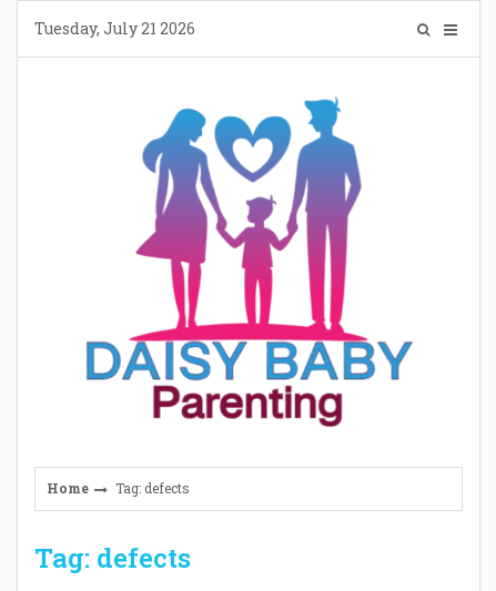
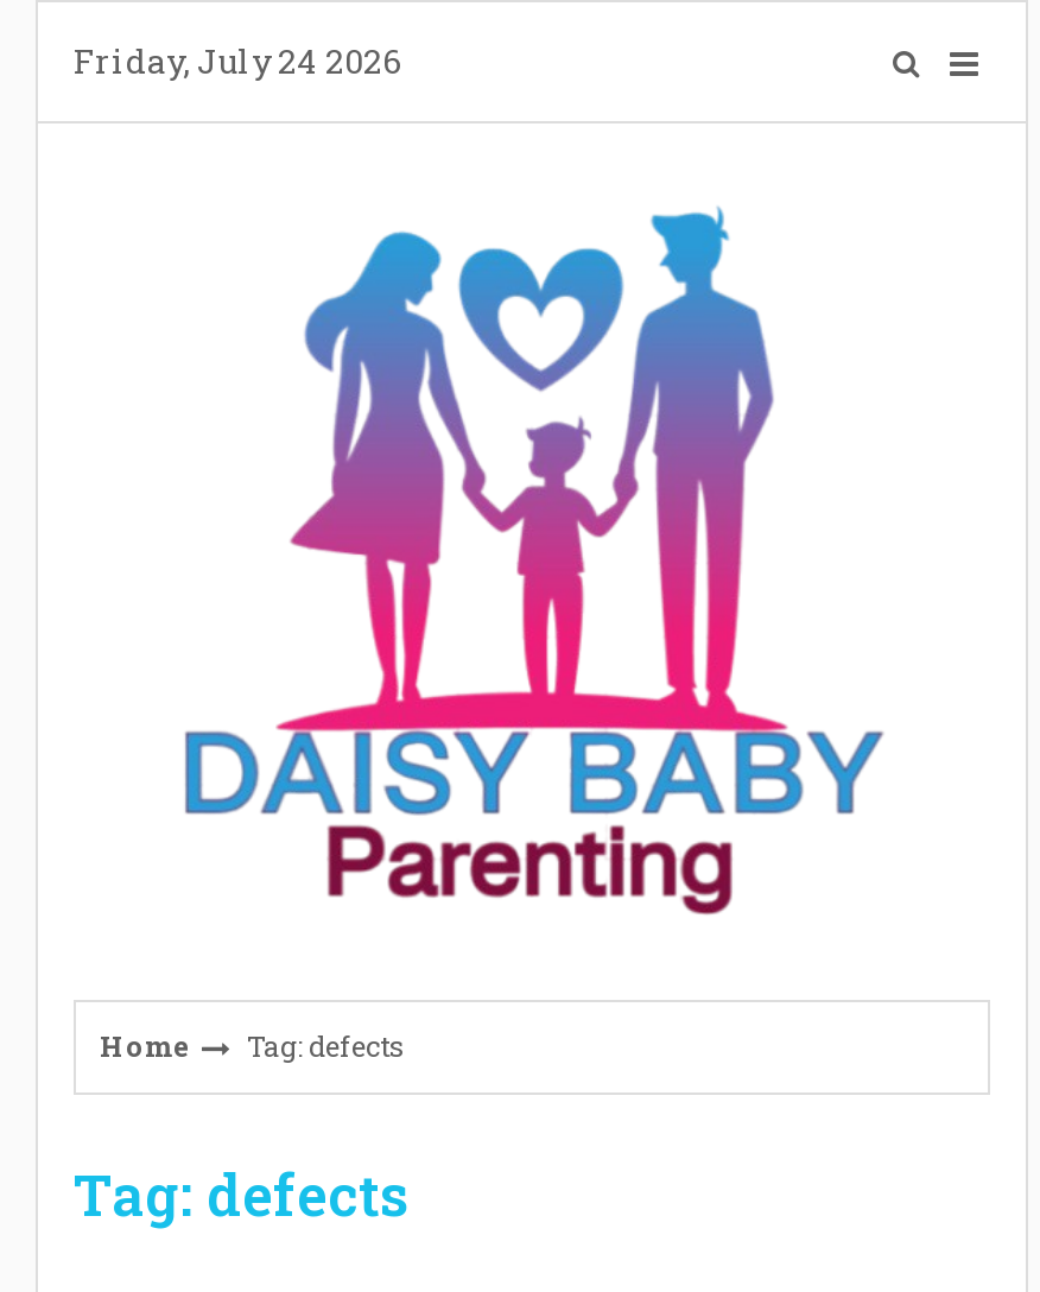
[34,18,195,39] Tuesday, July 21 2026 -> [74,38,401,83] Friday, July 24 2026

